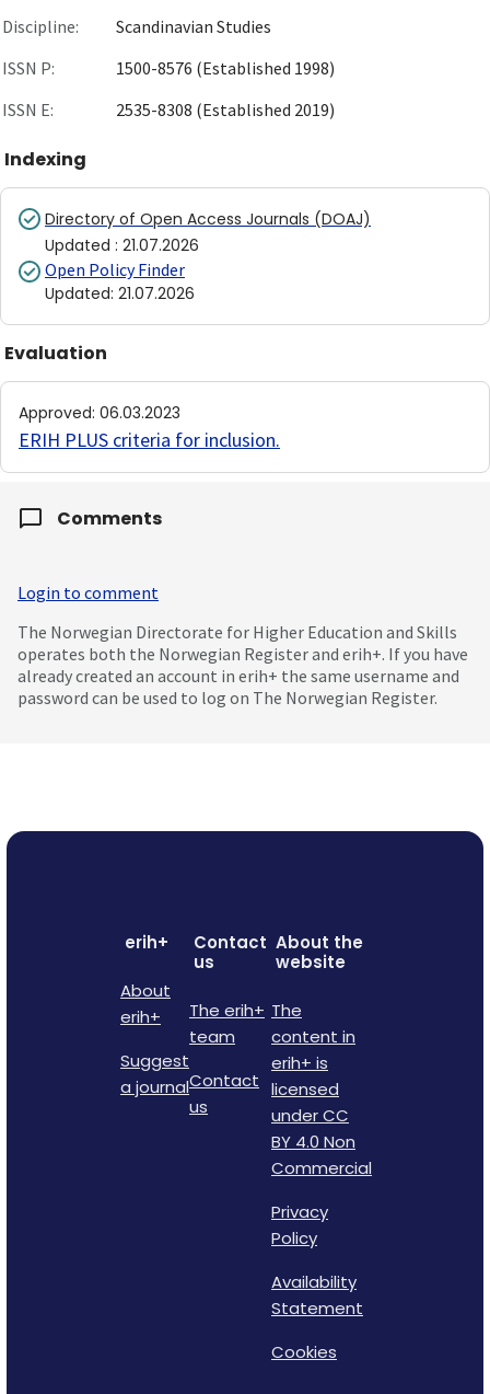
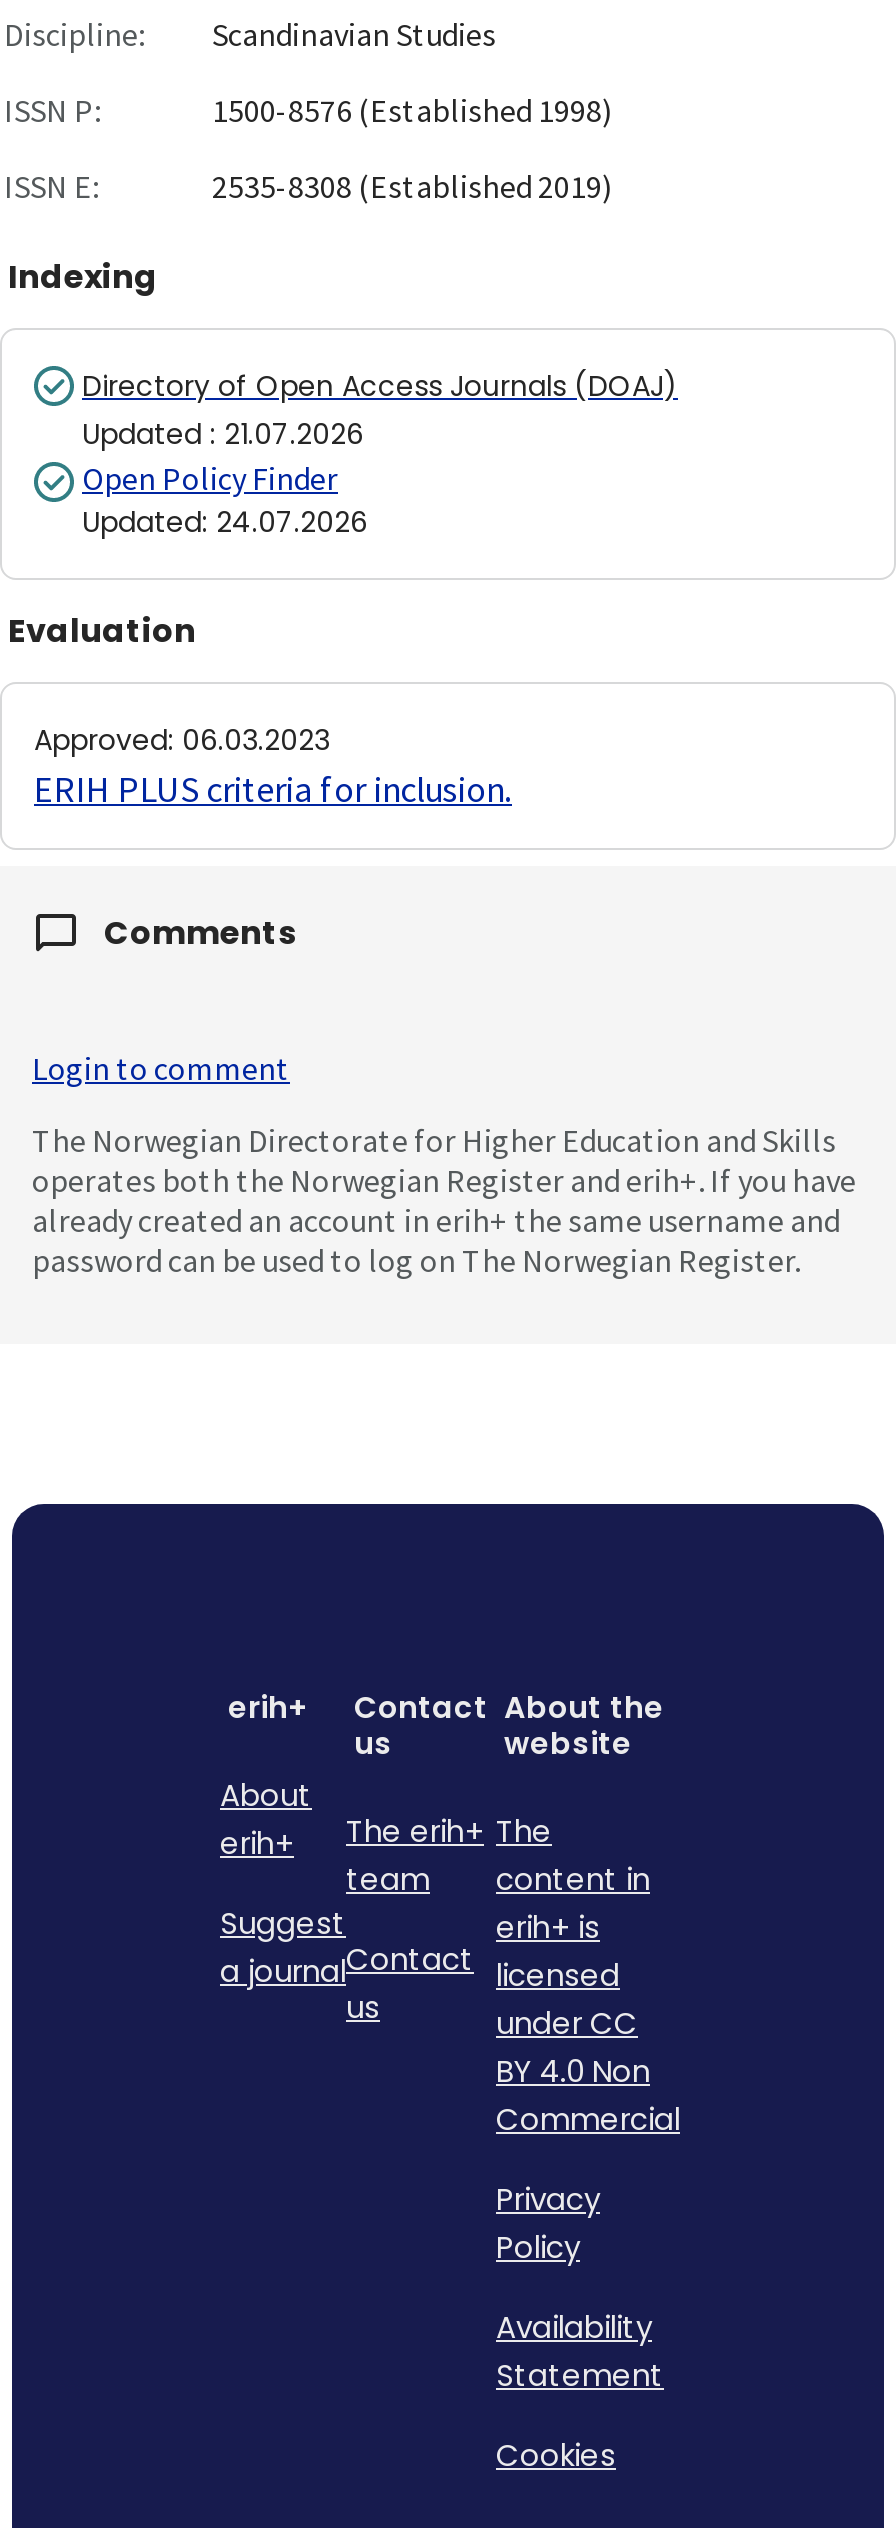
[45,283,195,305] Updated: 21.07.2026 -> [82,502,368,542] Updated: 24.07.2026

